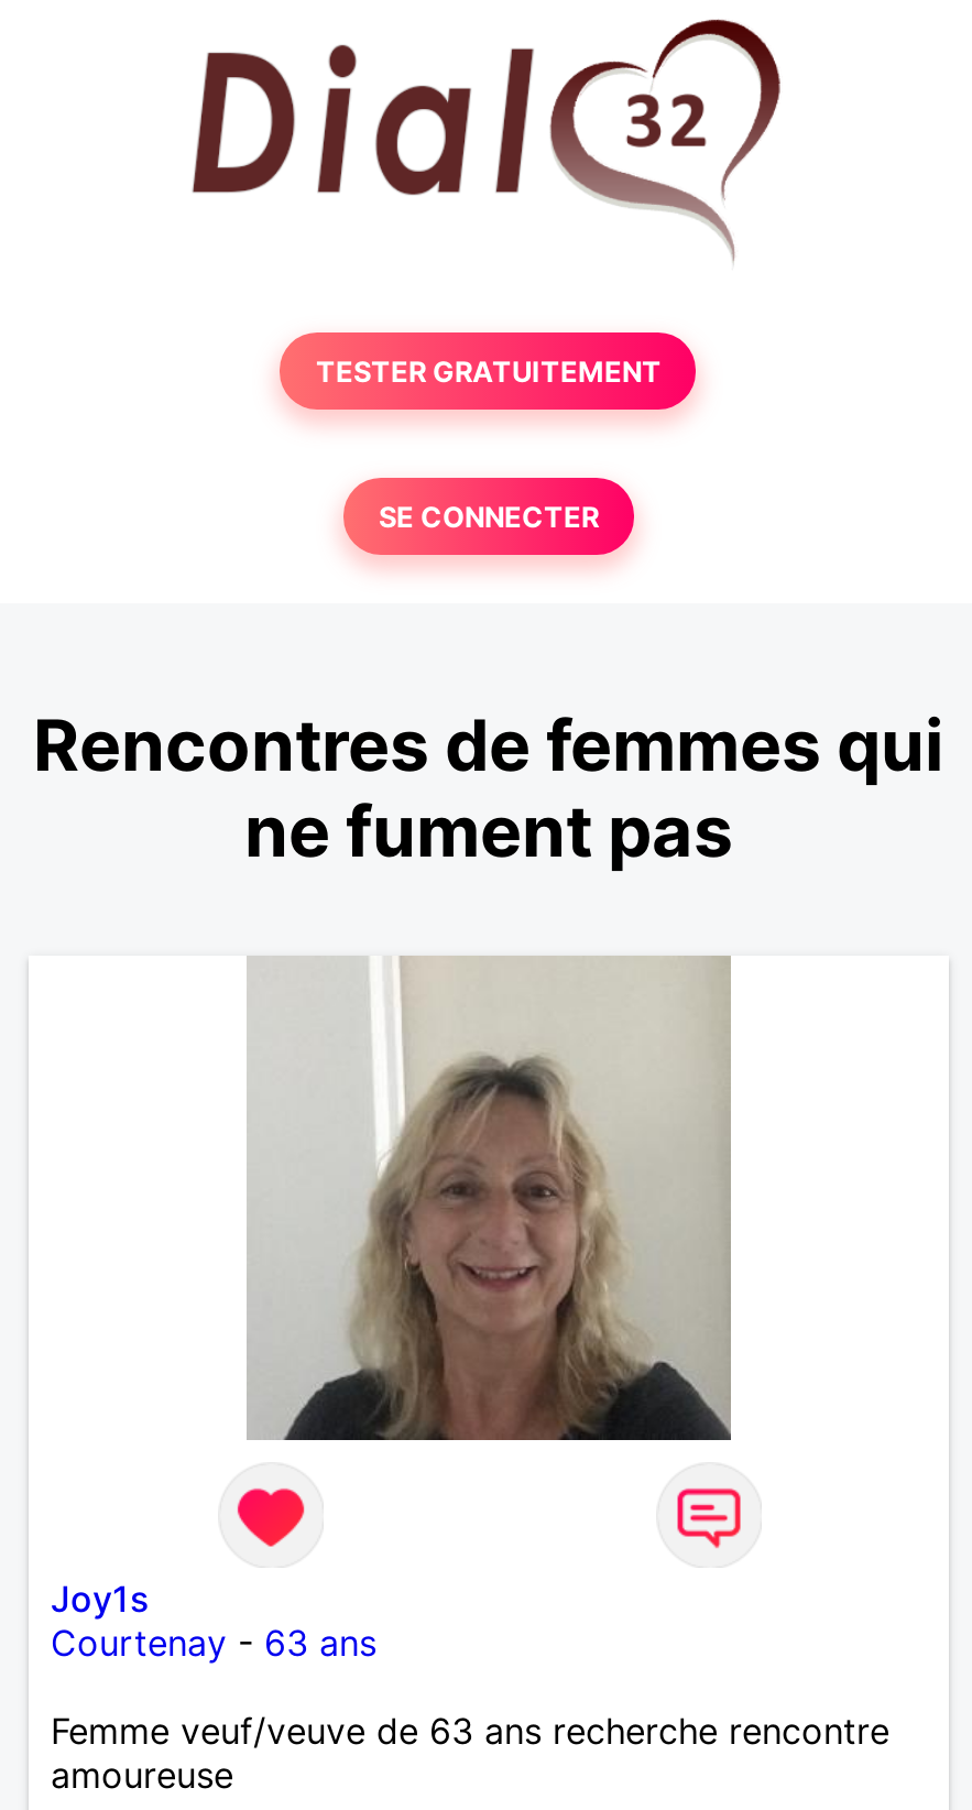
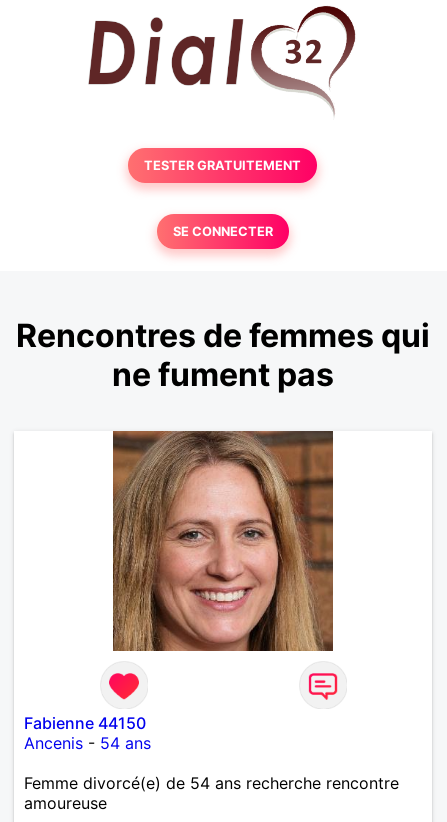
[247,956,731,1442] [image] -> [112,430,333,652] [image]
[51,1576,376,1664] Joy1s | Courtenay - 63 ans -> [24,713,151,753] Fabienne 44150 | Ancenis - 54 ans
[51,1708,889,1753] Femme veuf/veuve de 63 ans recherche rencontre -> [24,773,399,793] Femme divorcé(e) de 54 ans recherche rencontre

